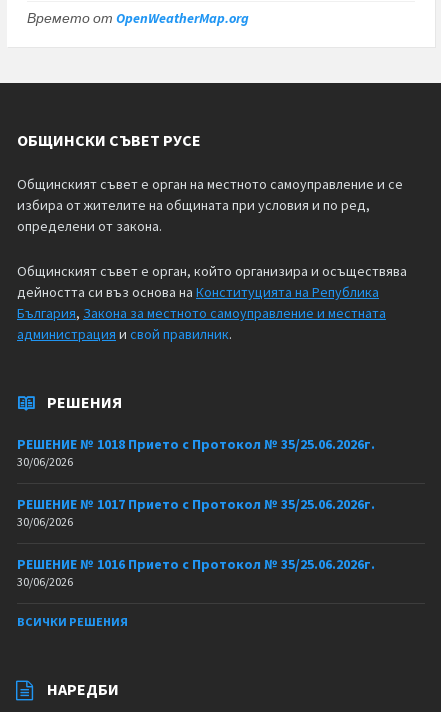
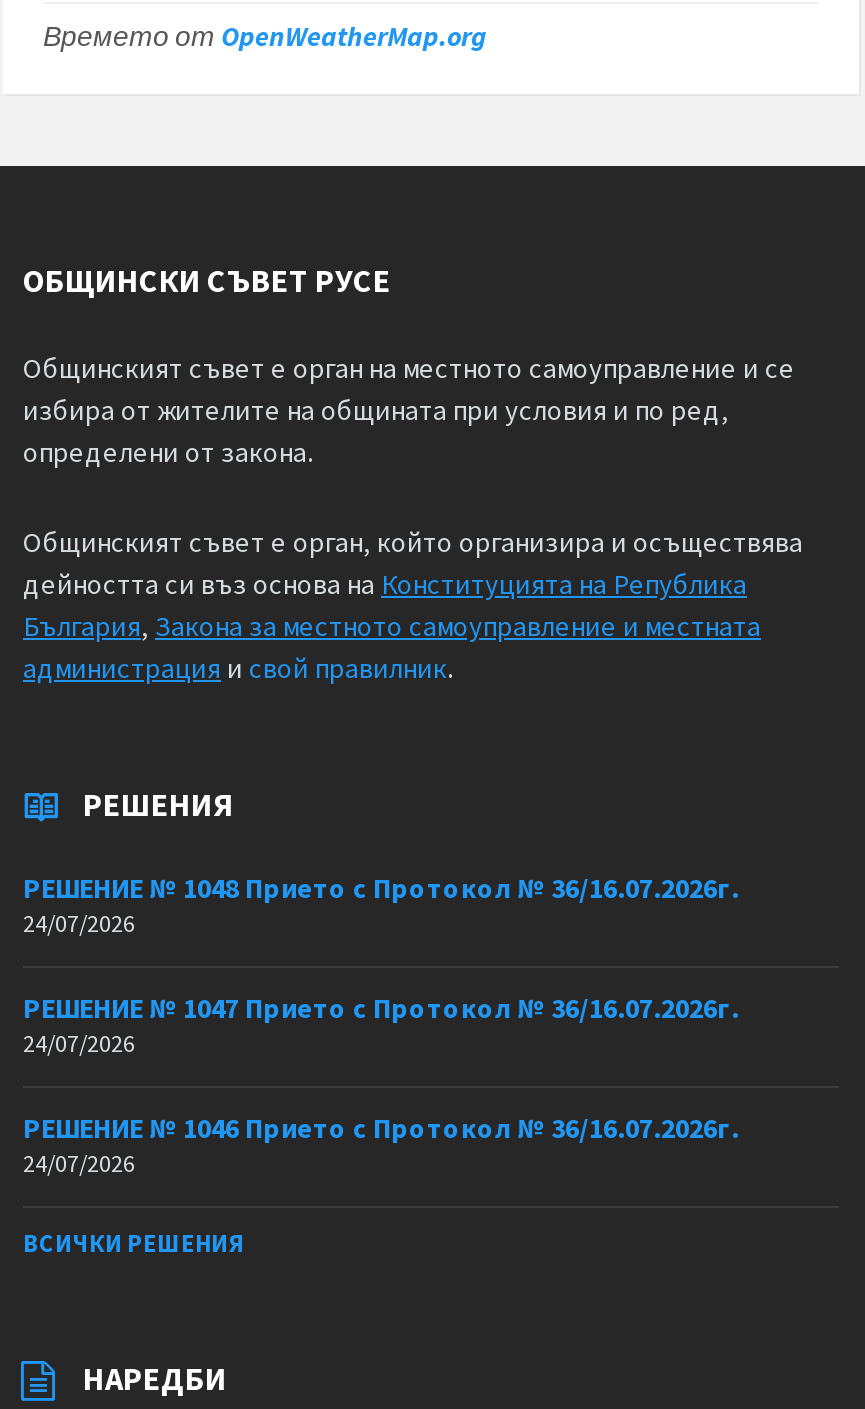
[17,435,375,453] РЕШЕНИЕ № 1018 Прието с Протокол № 35/25.06.2026г. -> [23,870,739,906] РЕШЕНИЕ № 1048 Прието с Протокол № 36/16.07.2026г.
[17,454,73,469] 30/06/2026 -> [23,908,135,938] 24/07/2026
[17,495,375,513] РЕШЕНИЕ № 1017 Прието с Протокол № 35/25.06.2026г. -> [23,990,739,1026] РЕШЕНИЕ № 1047 Прието с Протокол № 36/16.07.2026г.
[17,514,73,529] 30/06/2026 -> [23,1028,135,1058] 24/07/2026
[17,555,375,573] РЕШЕНИЕ № 1016 Прието с Протокол № 35/25.06.2026г. -> [23,1110,739,1146] РЕШЕНИЕ № 1046 Прието с Протокол № 36/16.07.2026г.
[17,574,73,589] 30/06/2026 -> [23,1148,135,1178] 24/07/2026

